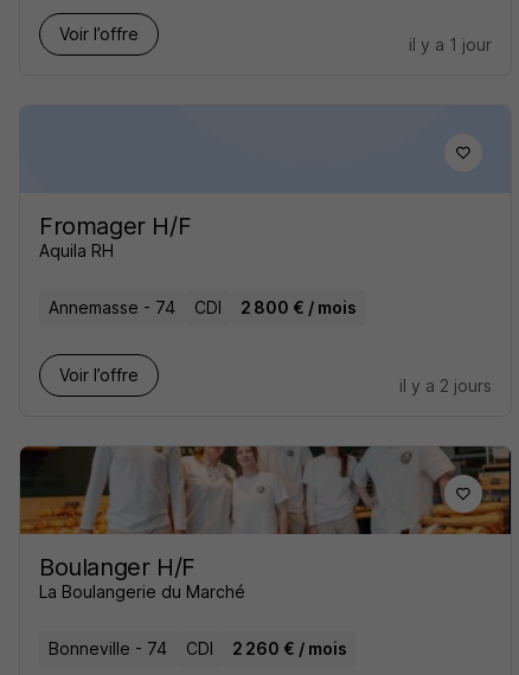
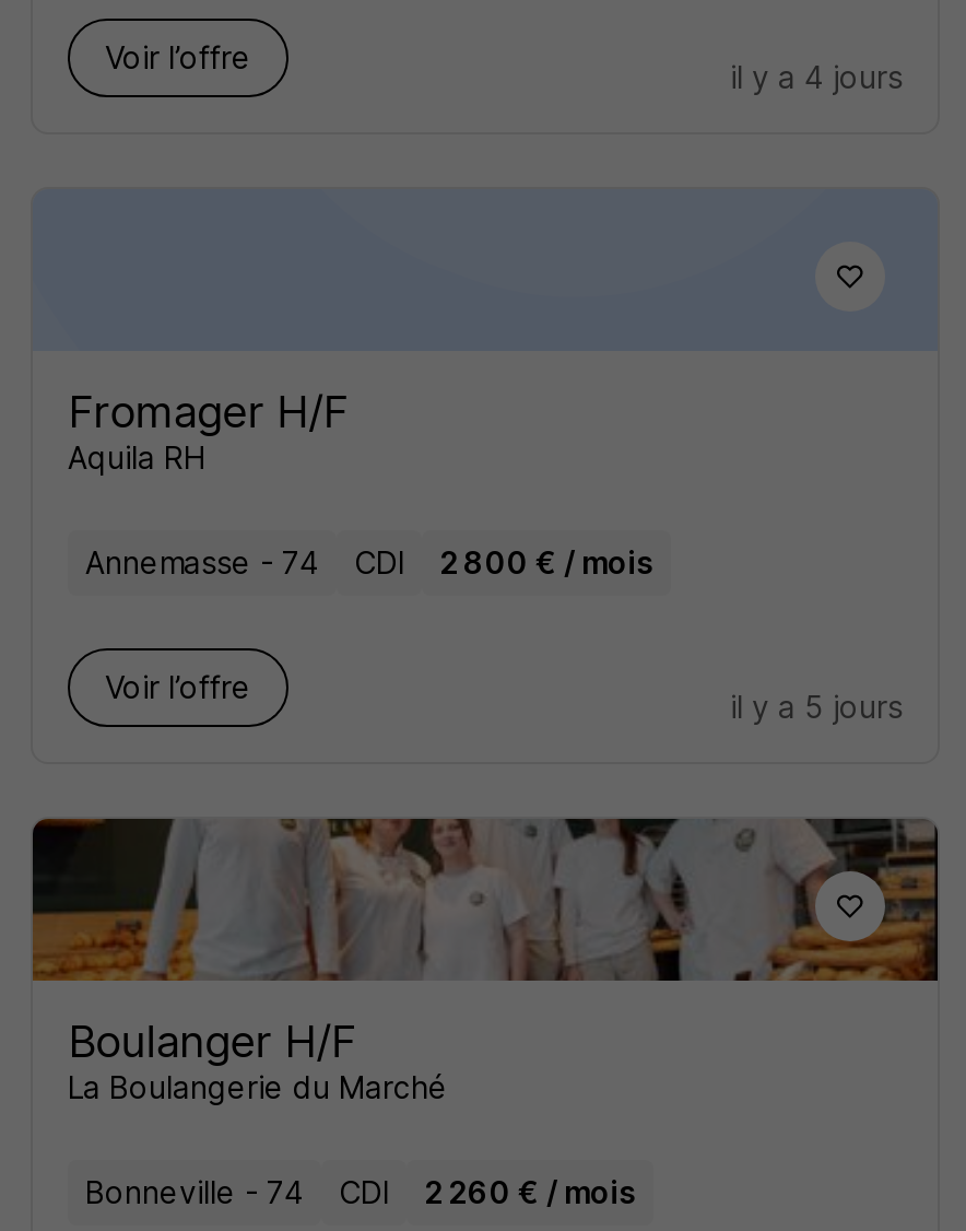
[409,34,492,54] il y a 1 jour -> [730,58,903,95] il y a 4 jours
[399,375,492,396] il y a 2 jours -> [730,688,903,725] il y a 5 jours

